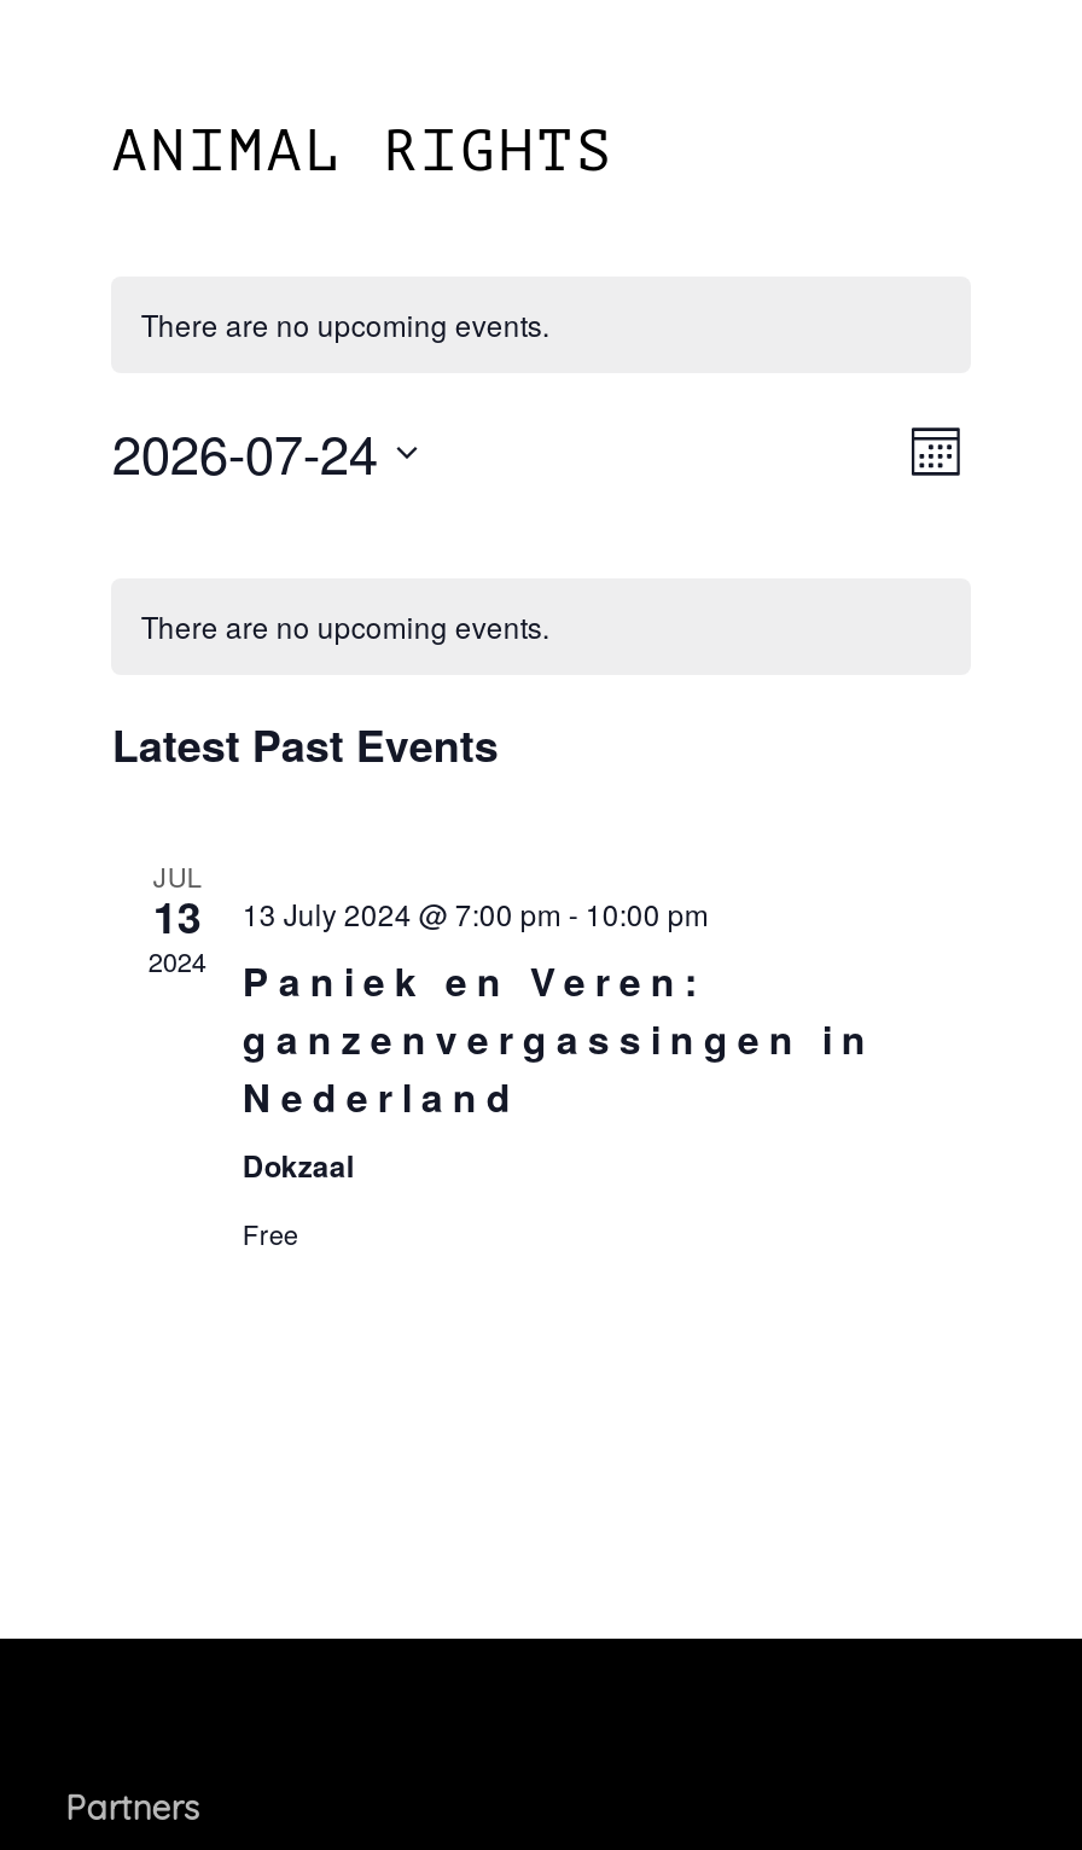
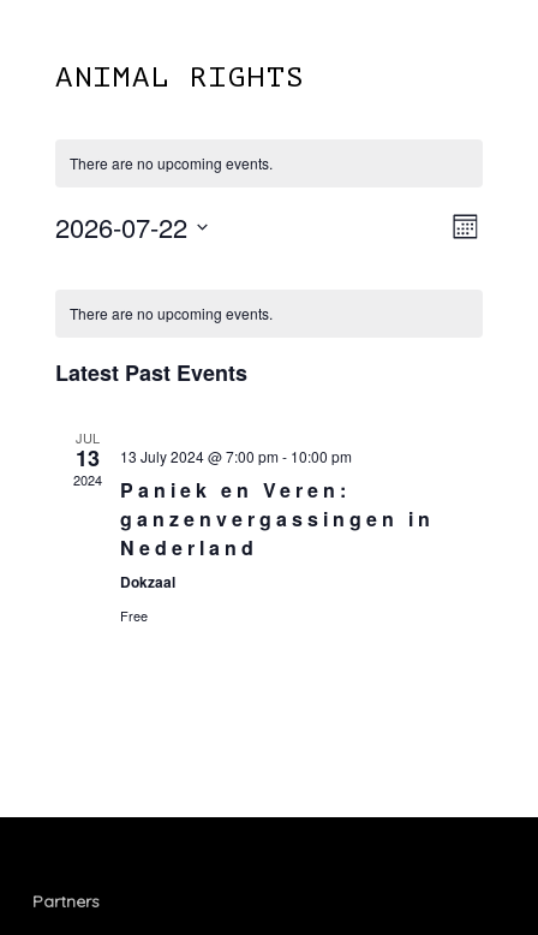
[112,414,378,489] 2026-07-24 -> [56,208,188,245] 2026-07-22

